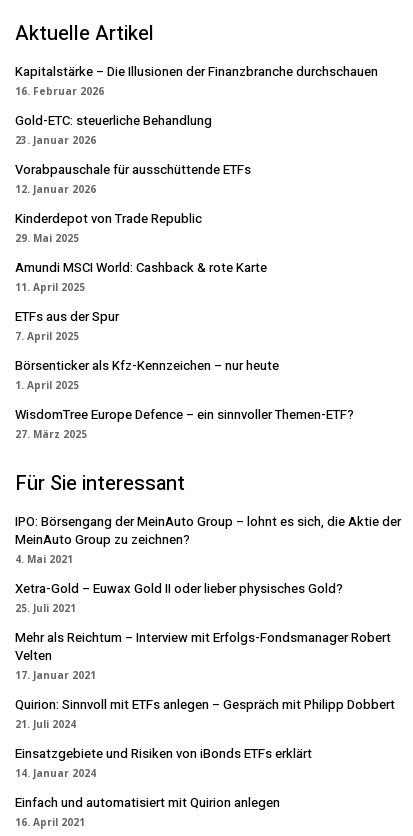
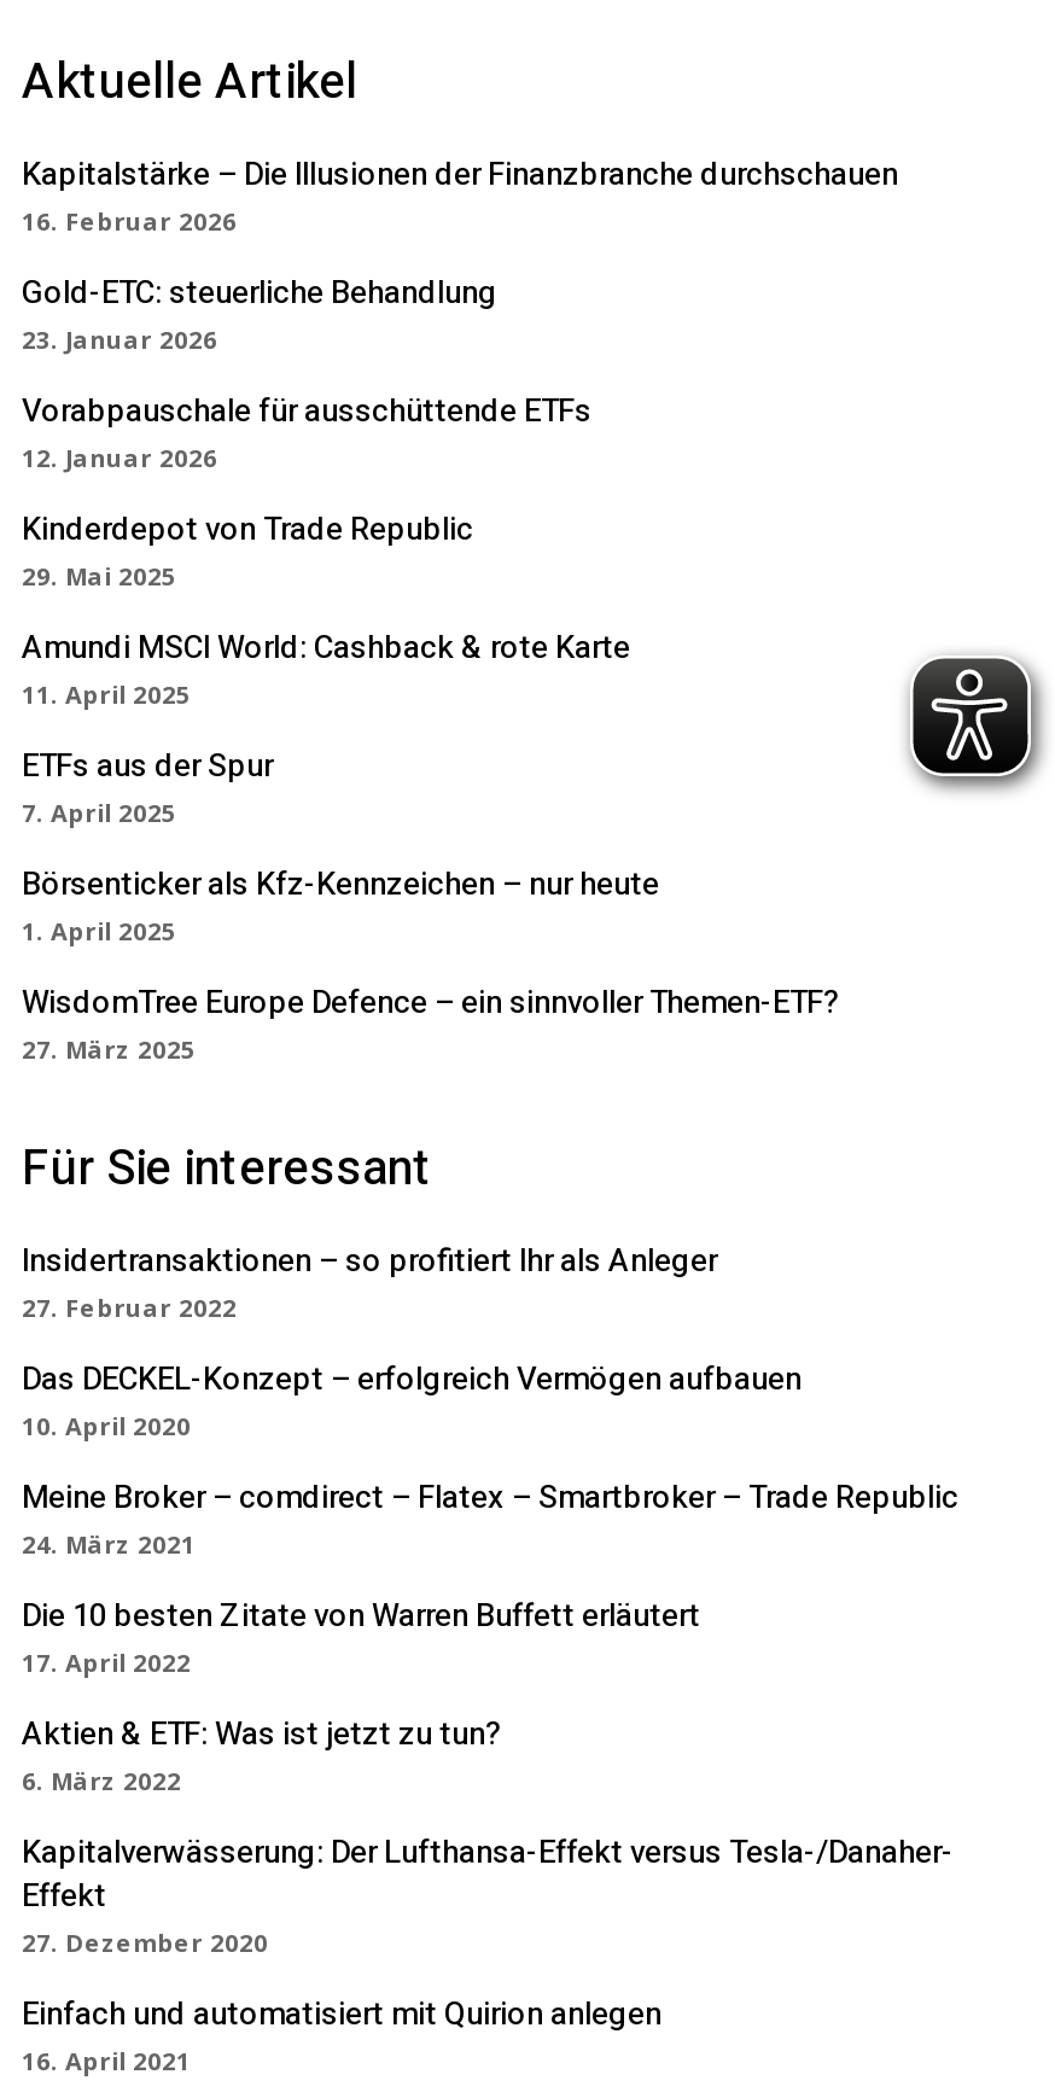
none -> [903,653,1048,796] [image]
[15,512,401,780] IPO: Börsengang der MeinAuto Group – lohnt es sich, die Aktie der | MeinAuto Group zu zeichnen? | 4. Mai 2021 | Xetra-Gold – Euwax Gold II oder lieber physisches Gold? | 25. Juli 2021 | Mehr als Reichtum – Interview mit Erfolgs-Fondsmanager Robert | Velten | 17. Januar 2021 | Quirion: Sinnvoll mit ETFs anlegen – Gespräch mit Philipp Dobbert | 21. Juli 2024 | Einsatzgebiete und Risiken von iBonds ETFs erklärt | 14. Januar 2024 -> [22,1236,958,1958] Insidertransaktionen – so profitiert Ihr als Anleger | 27. Februar 2022 | Das DECKEL-Konzept – erfolgreich Vermögen aufbauen | 10. April 2020 | Meine Broker – comdirect – Flatex – Smartbroker – Trade Republic | 24. März 2021 | Die 10 besten Zitate von Warren Buffett erläutert | 17. April 2022 | Aktien & ETF: Was ist jetzt zu tun? | 6. März 2022 | Kapitalverwässerung: Der Lufthansa-Effekt versus Tesla-/Danaher- | Effekt | 27. Dezember 2020

